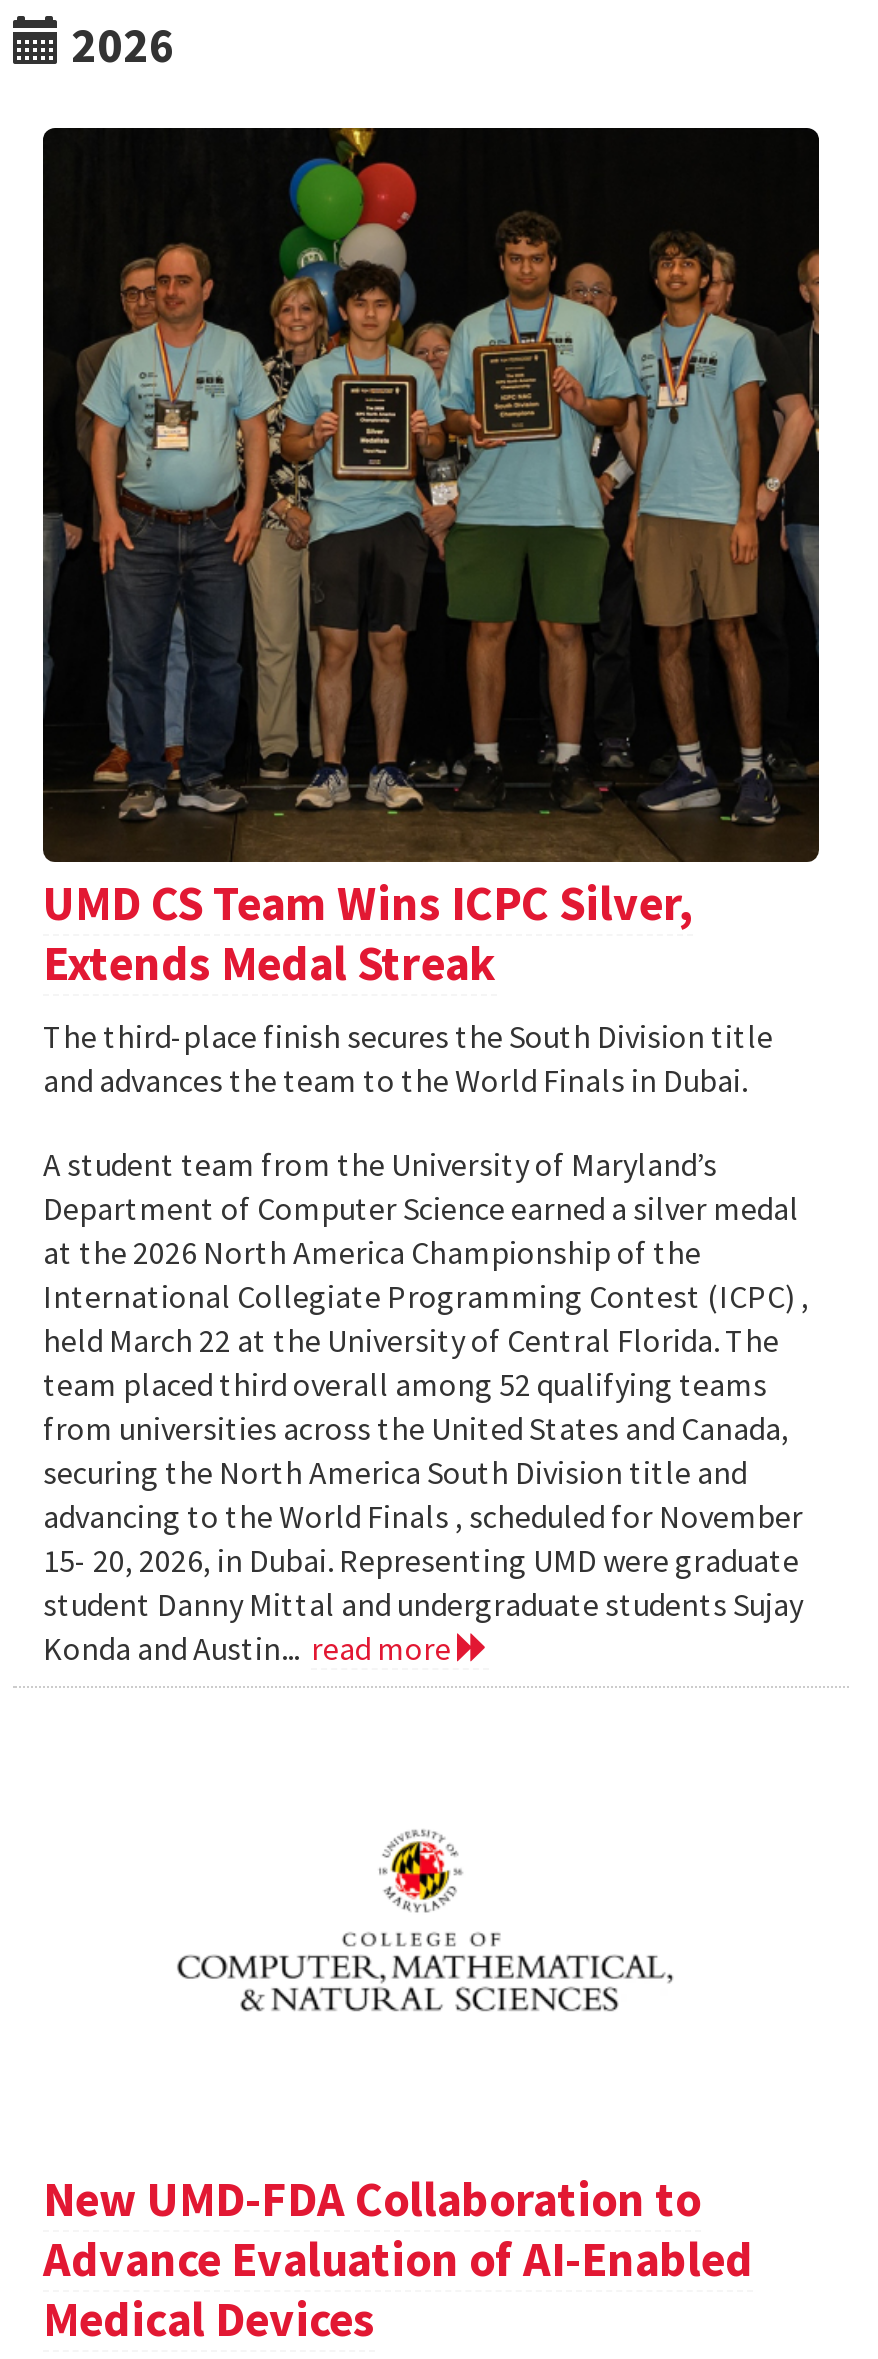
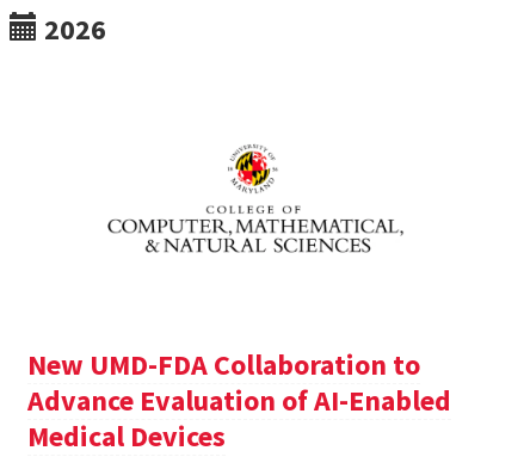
[41,126,821,1668] [image] | UMD CS Team Wins ICPC Silver, | Extends Medal Streak | The third-place finish secures the South Division title | and advances the team to the World Finals in Dubai. | A student team from the University of Maryland’s | Department of Computer Science earned a silver medal | at the 2026 North America Championship of the | International Collegiate Programming Contest (ICPC) , | held March 22 at the University of Central Florida. The | team placed third overall among 52 qualifying teams | from universities across the United States and Canada, | securing the North America South Division title and | advancing to the World Finals , scheduled for November | 15- 20, 2026, in Dubai. Representing UMD were graduate | student Danny Mittal and undergraduate students Sujay | Konda and Austin... read more -> none

